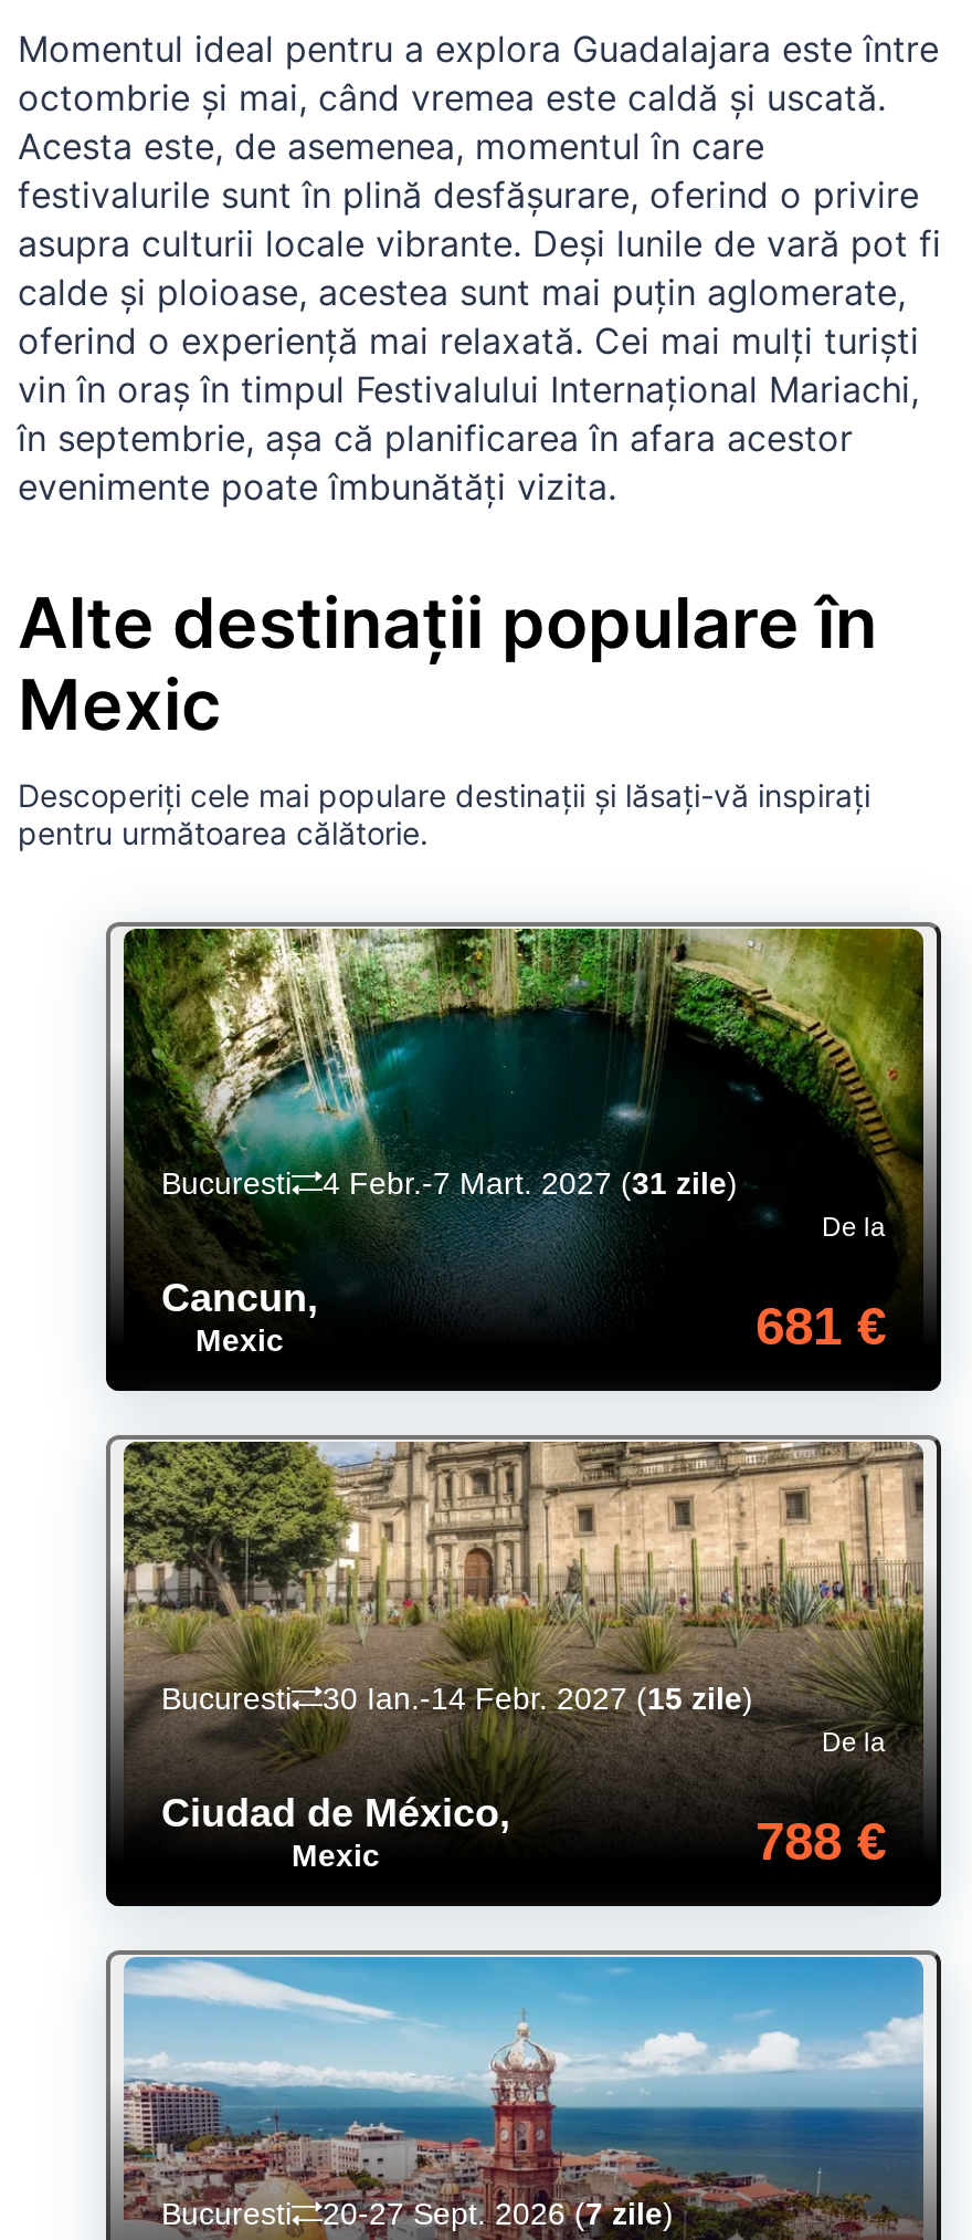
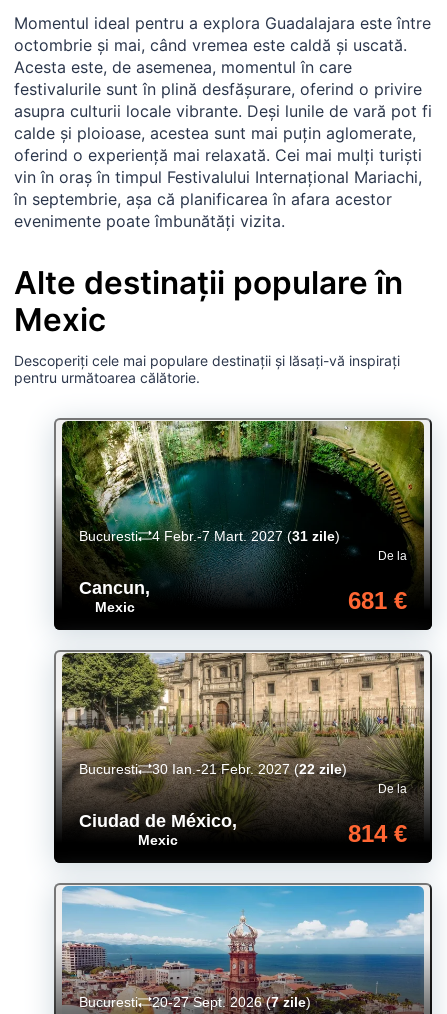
[161,1681,753,1717] Bucuresti 30 Ian.-14 Febr. 2027 (15 zile) -> [79,761,347,777] Bucuresti 30 Ian.-21 Febr. 2027 (22 zile)
[756,1812,886,1872] 788 € -> [348,820,407,847] 814 €

